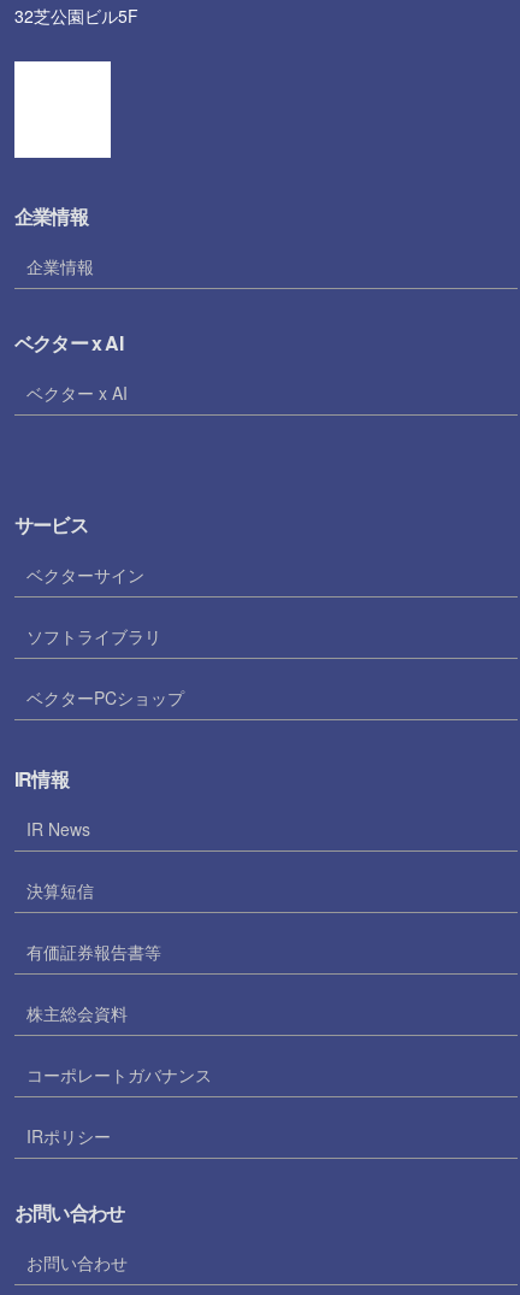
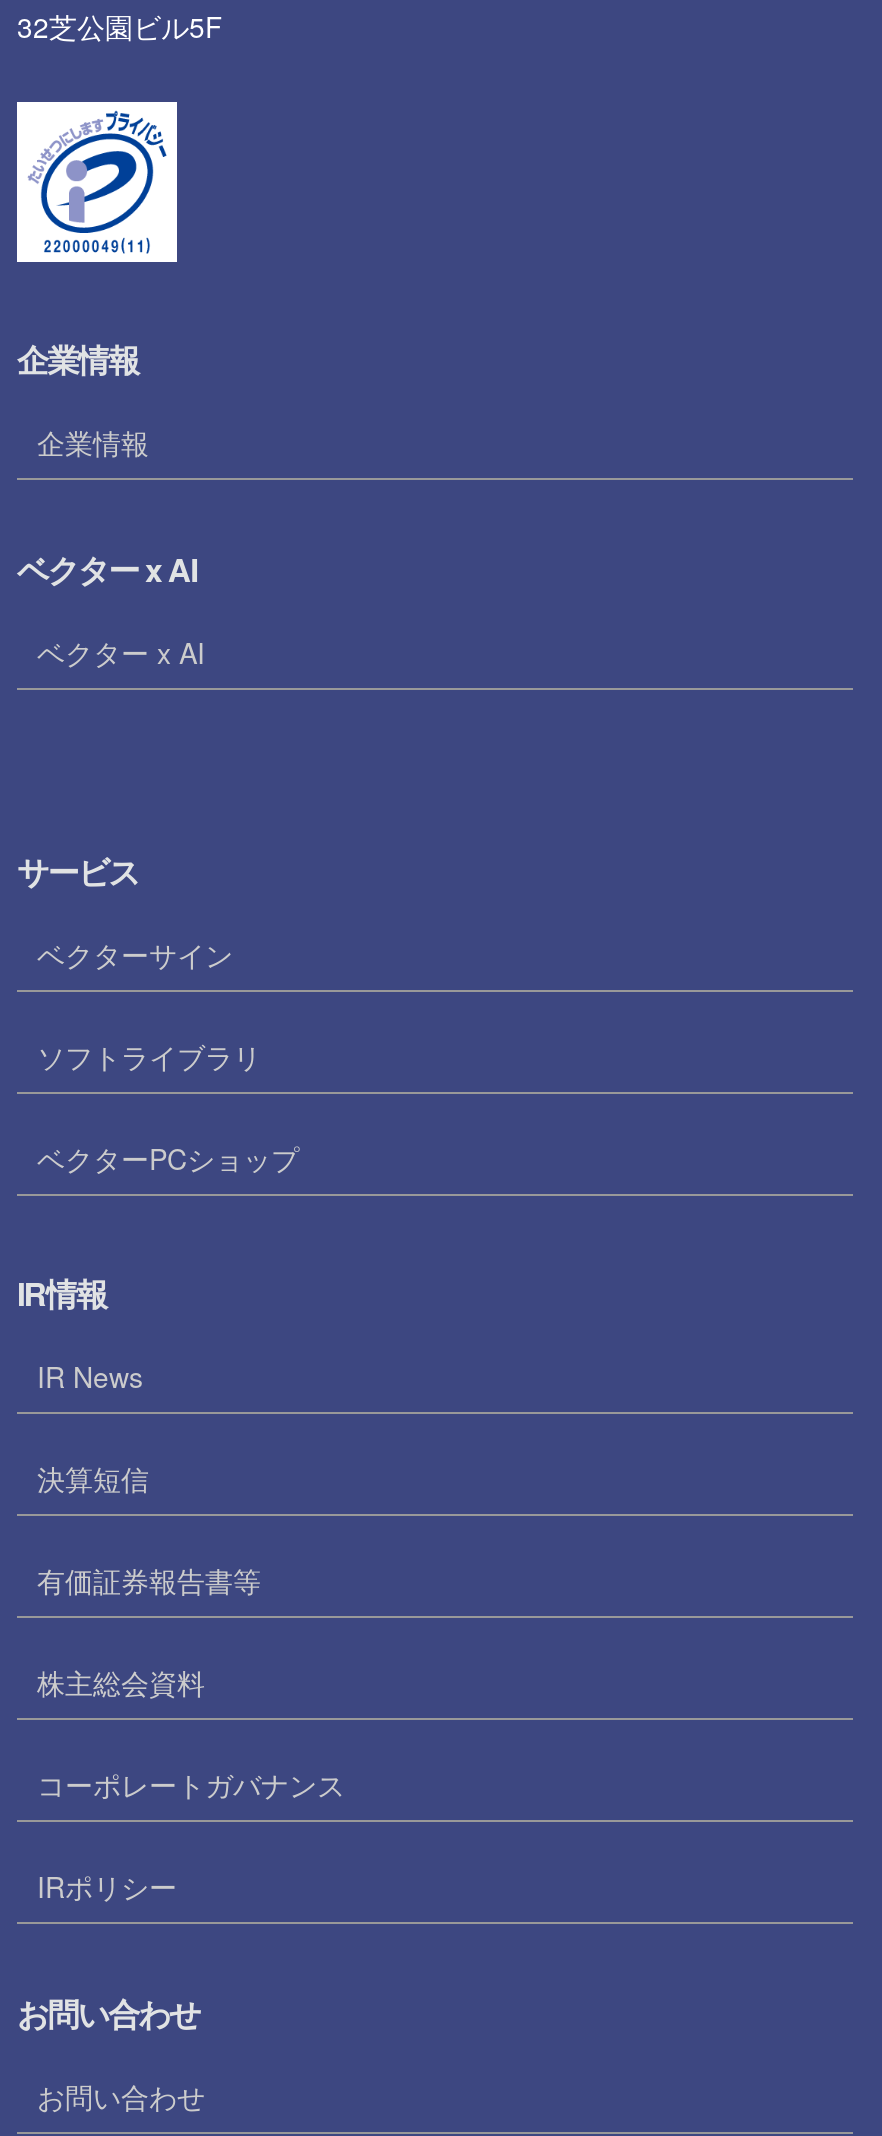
none -> [27,110,169,254] [image]

